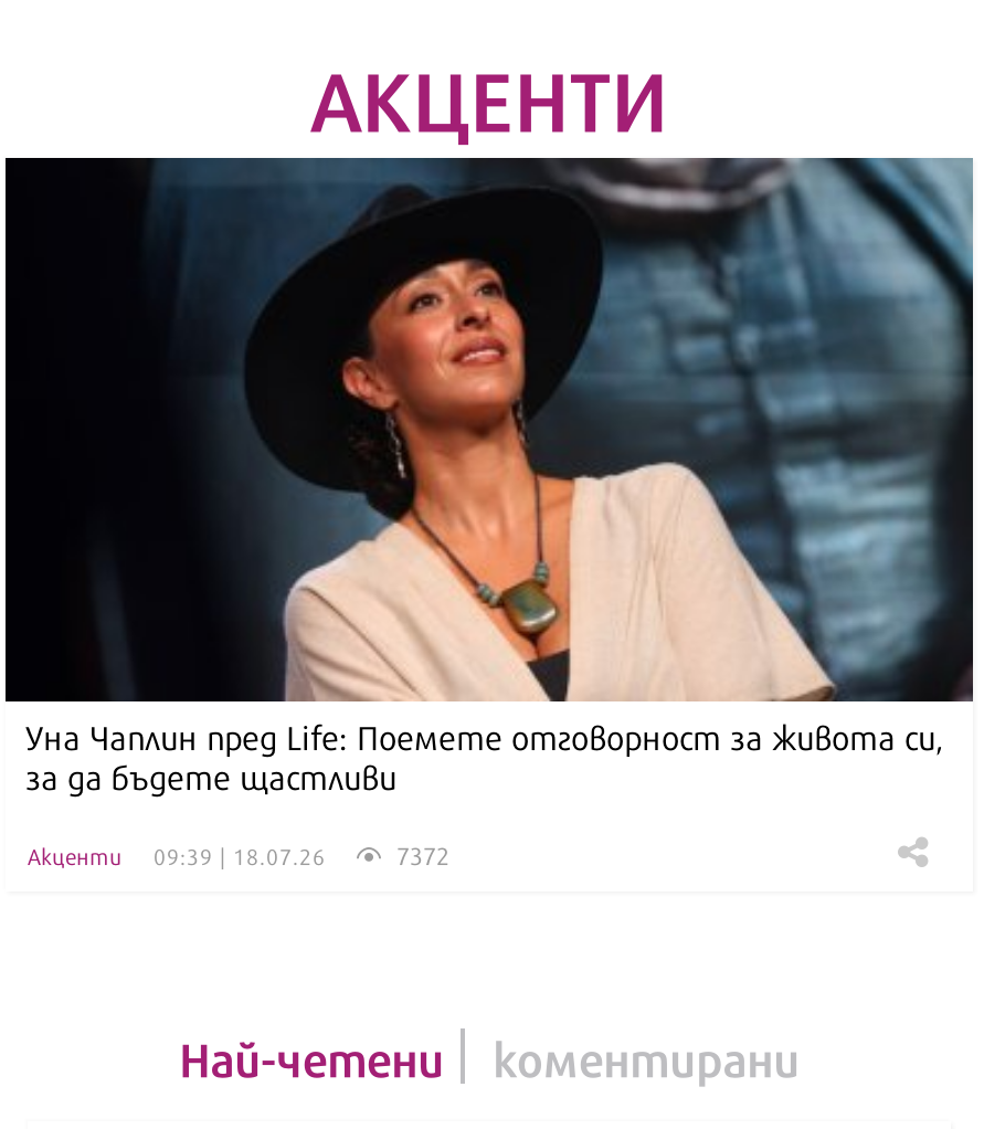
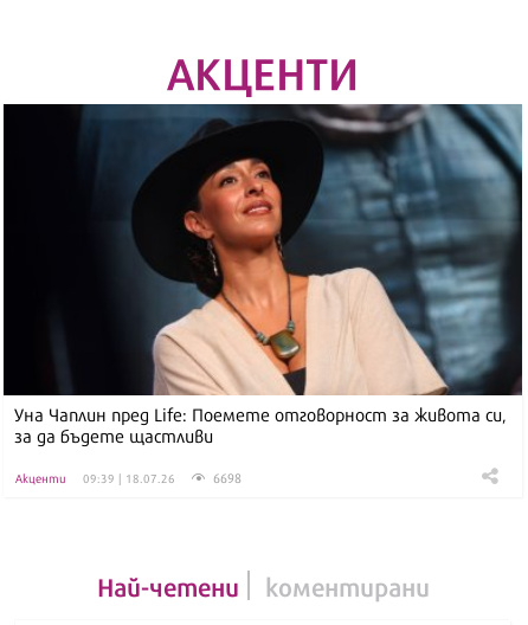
[390,837,449,872] 7372 -> [210,468,242,487] 6698

